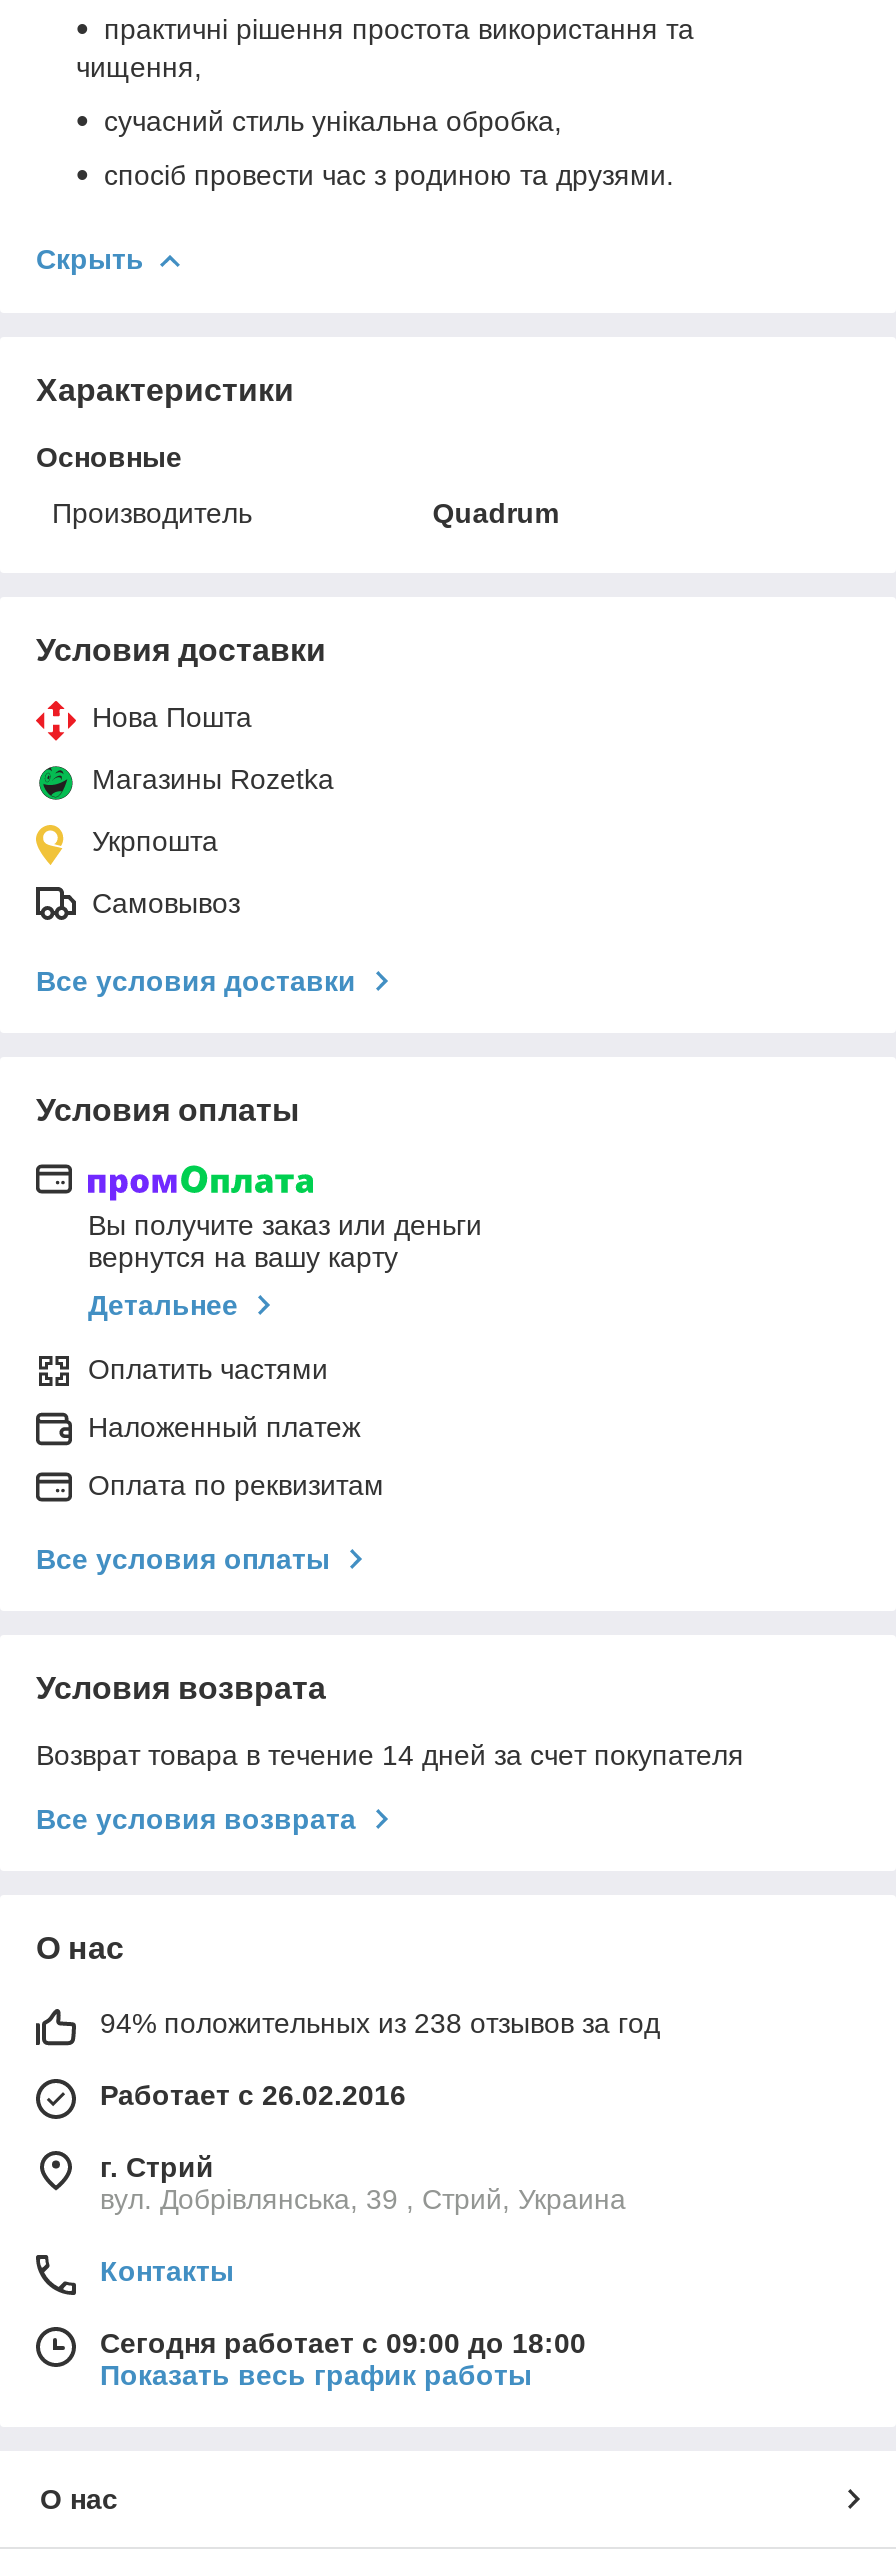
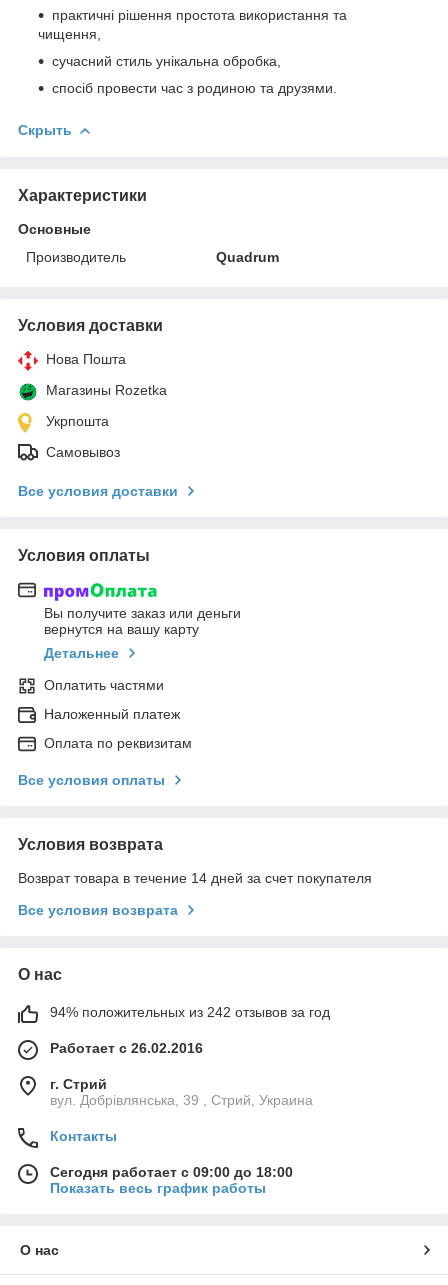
[100,2008,660,2040] 94% положительных из 238 отзывов за год -> [50,1004,330,1020] 94% положительных из 242 отзывов за год

